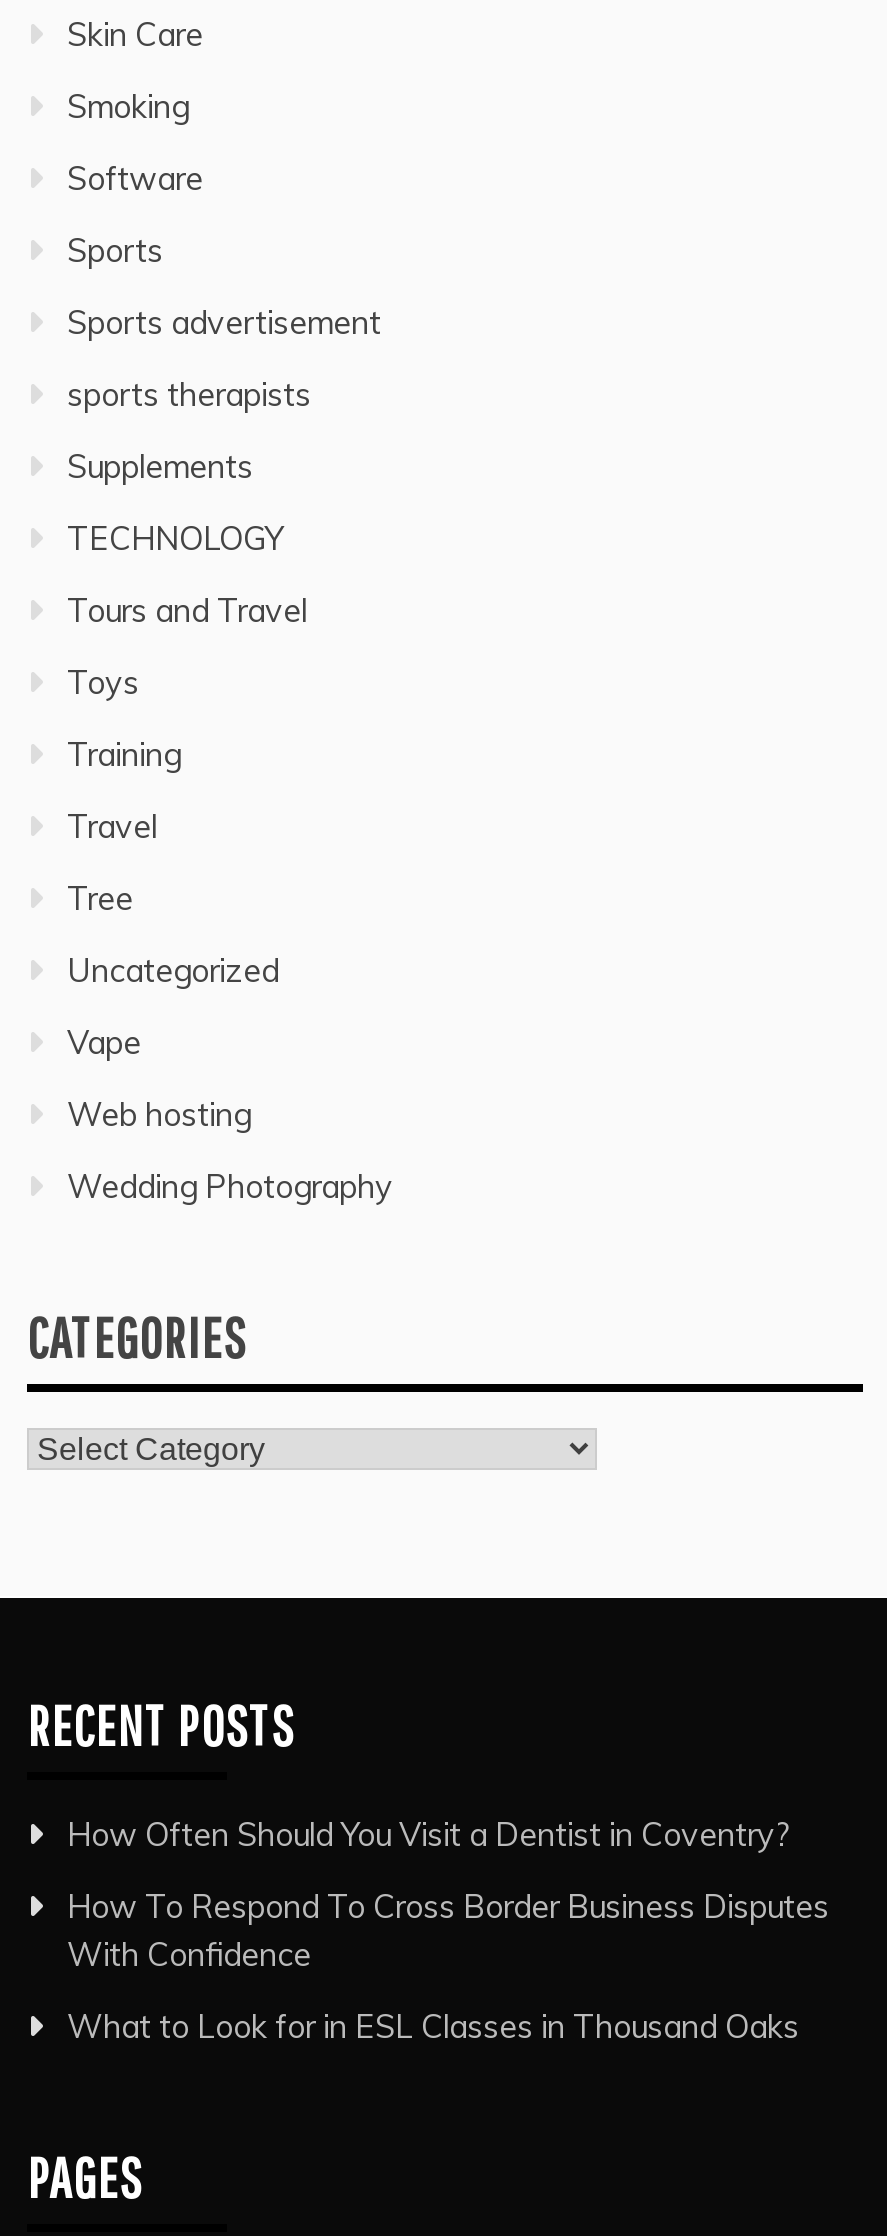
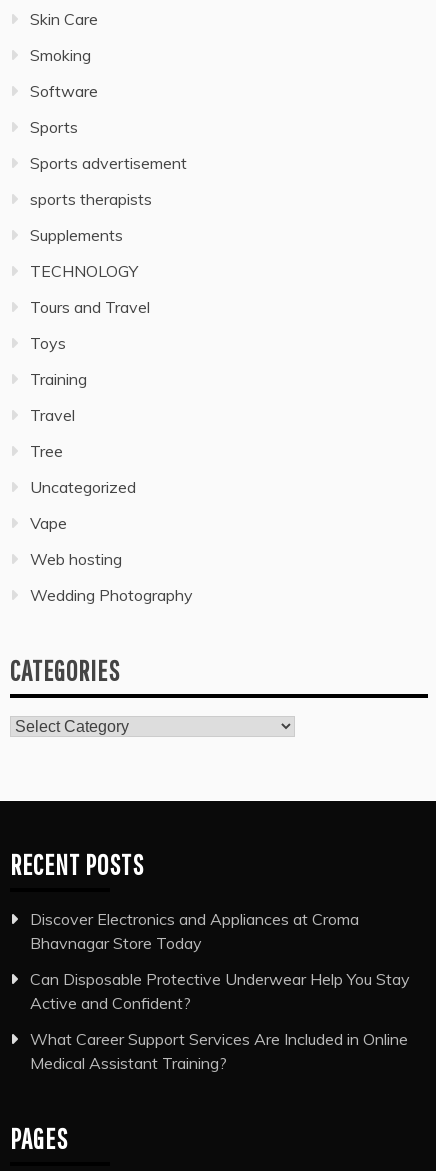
[67,1814,791,1854] How Often Should You Visit a Dentist in Coventry? -> [30,909,359,953] Discover Electronics and Appliances at Croma | Bhavnagar Store Today
[67,1886,829,1974] How To Respond To Cross Border Business Disputes | With Confidence -> [30,969,410,1013] Can Disposable Protective Underwear Help You Stay | Active and Confident?
[67,2006,799,2046] What to Look for in ESL Classes in Thousand Oaks -> [30,1029,408,1073] What Career Support Services Are Included in Online | Medical Assistant Training?

